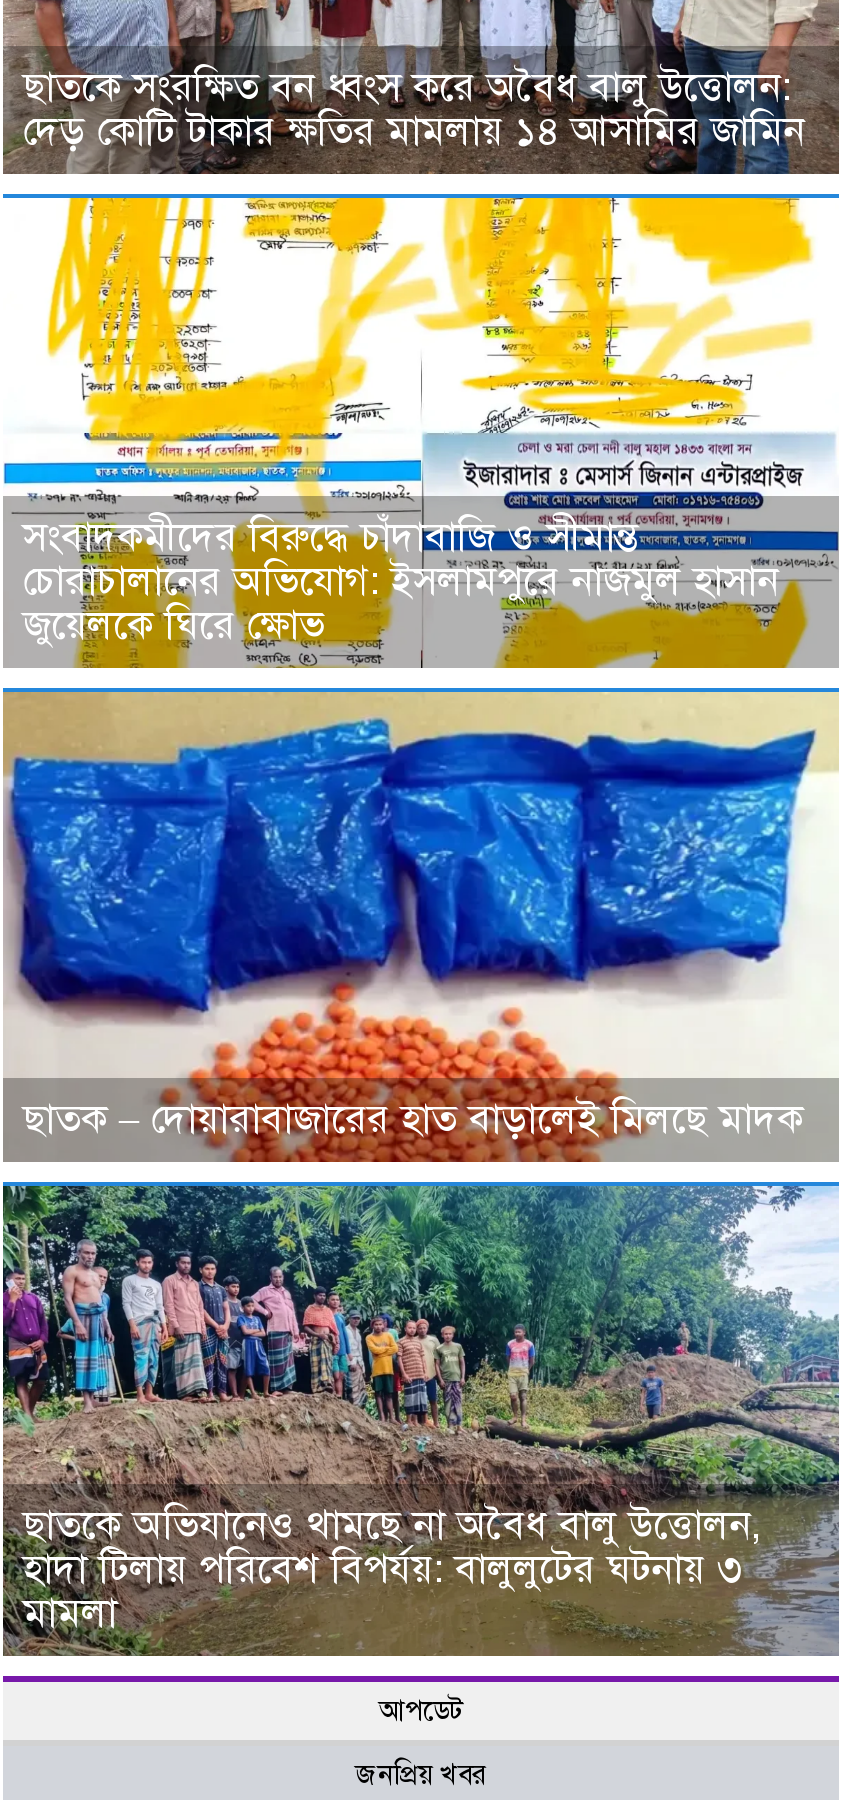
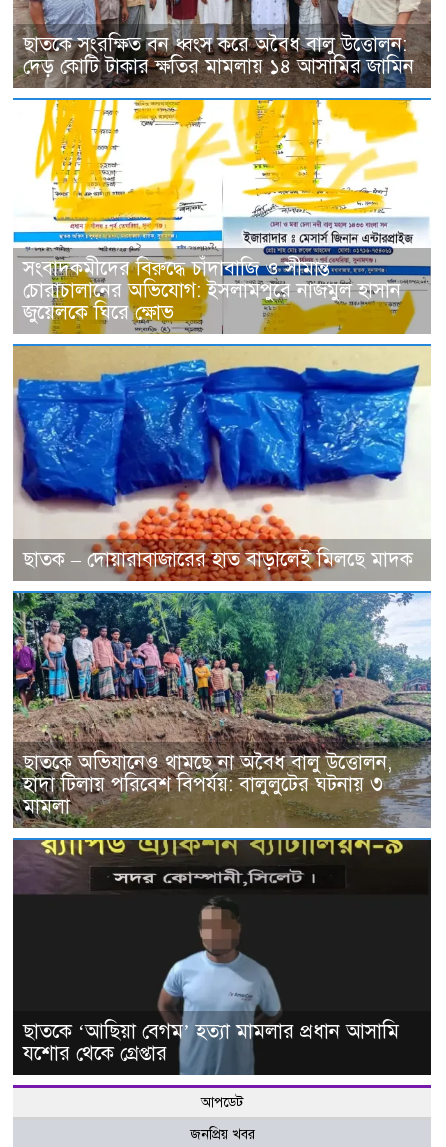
none -> [12,839,432,1076] [image] | ছাতকে ‘আছিয়া বেগম’ হত্যা মামলার প্রধান আসামি | যশোর থেকে গ্রেপ্তার

